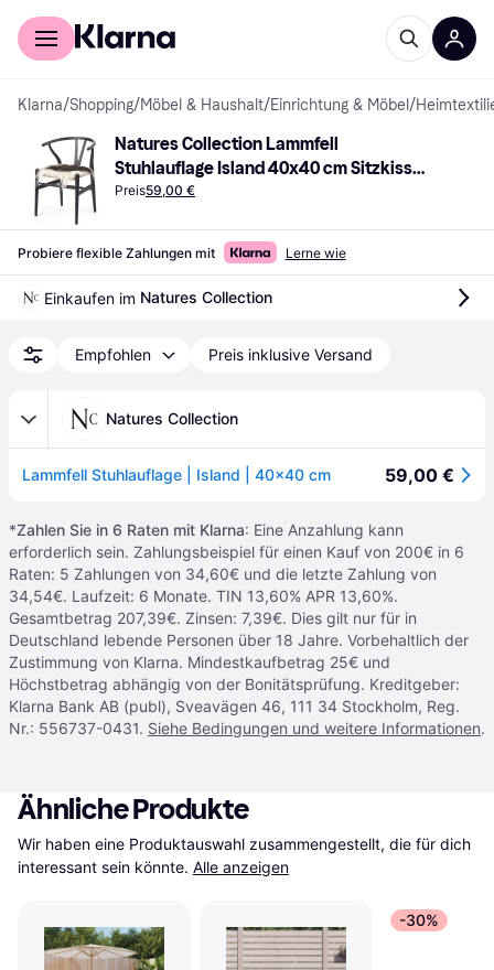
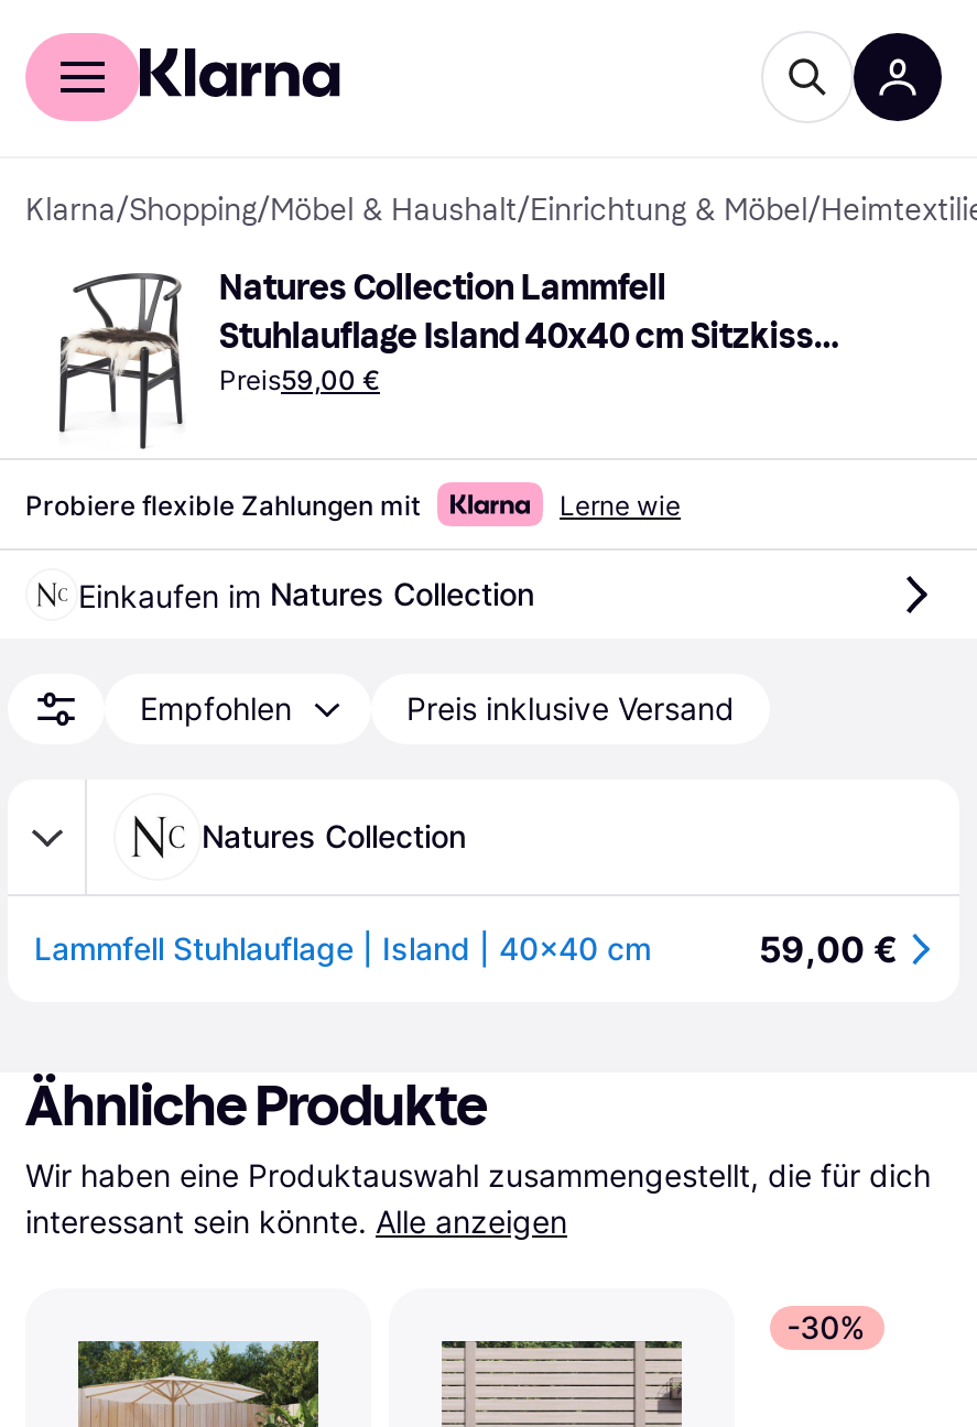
[9,520,485,737] *Zahlen Sie in 6 Raten mit Klarna: Eine Anzahlung kann | erforderlich sein. Zahlungsbeispiel für einen Kauf von 200€ in 6 | Raten: 5 Zahlungen von 34,60€ und die letzte Zahlung von | 34,54€. Laufzeit: 6 Monate. TIN 13,60% APR 13,60%. | Gesamtbetrag 207,39€. Zinsen: 7,39€. Dies gilt nur für in | Deutschland lebende Personen über 18 Jahre. Vorbehaltlich der | Zustimmung von Klarna. Mindestkaufbetrag 25€ und | Höchstbetrag abhängig von der Bonitätsprüfung. Kreditgeber: | Klarna Bank AB (publ), Sveavägen 46, 111 34 Stockholm, Reg. | Nr.: 556737-0431. Siehe Bedingungen und weitere Informationen. -> none

